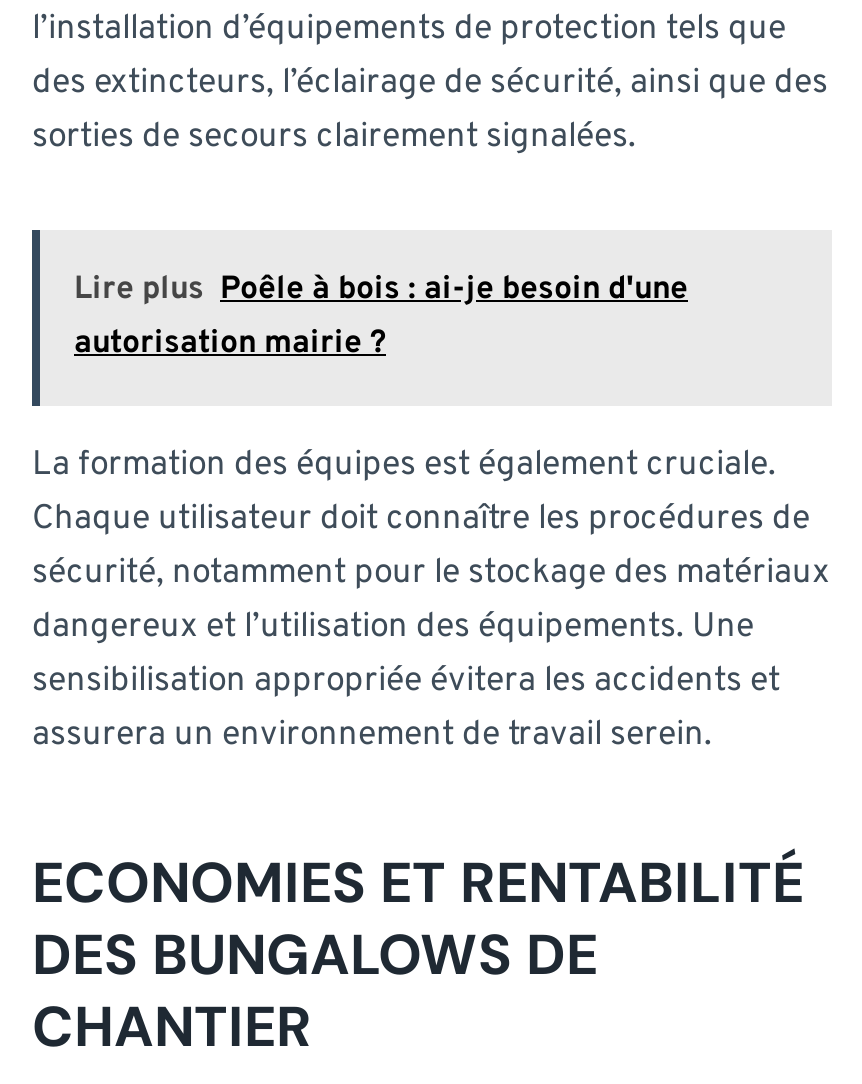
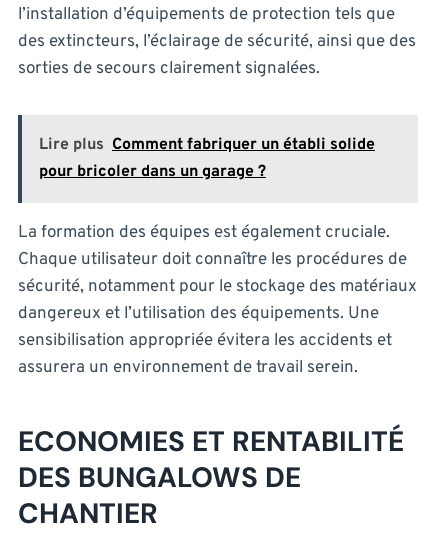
[74,269,688,363] Lire plus Poêle à bois : ai-je besoin d'une | autorisation mairie ? -> [39,135,375,182] Lire plus Comment fabriquer un établi solide | pour bricoler dans un garage ?

